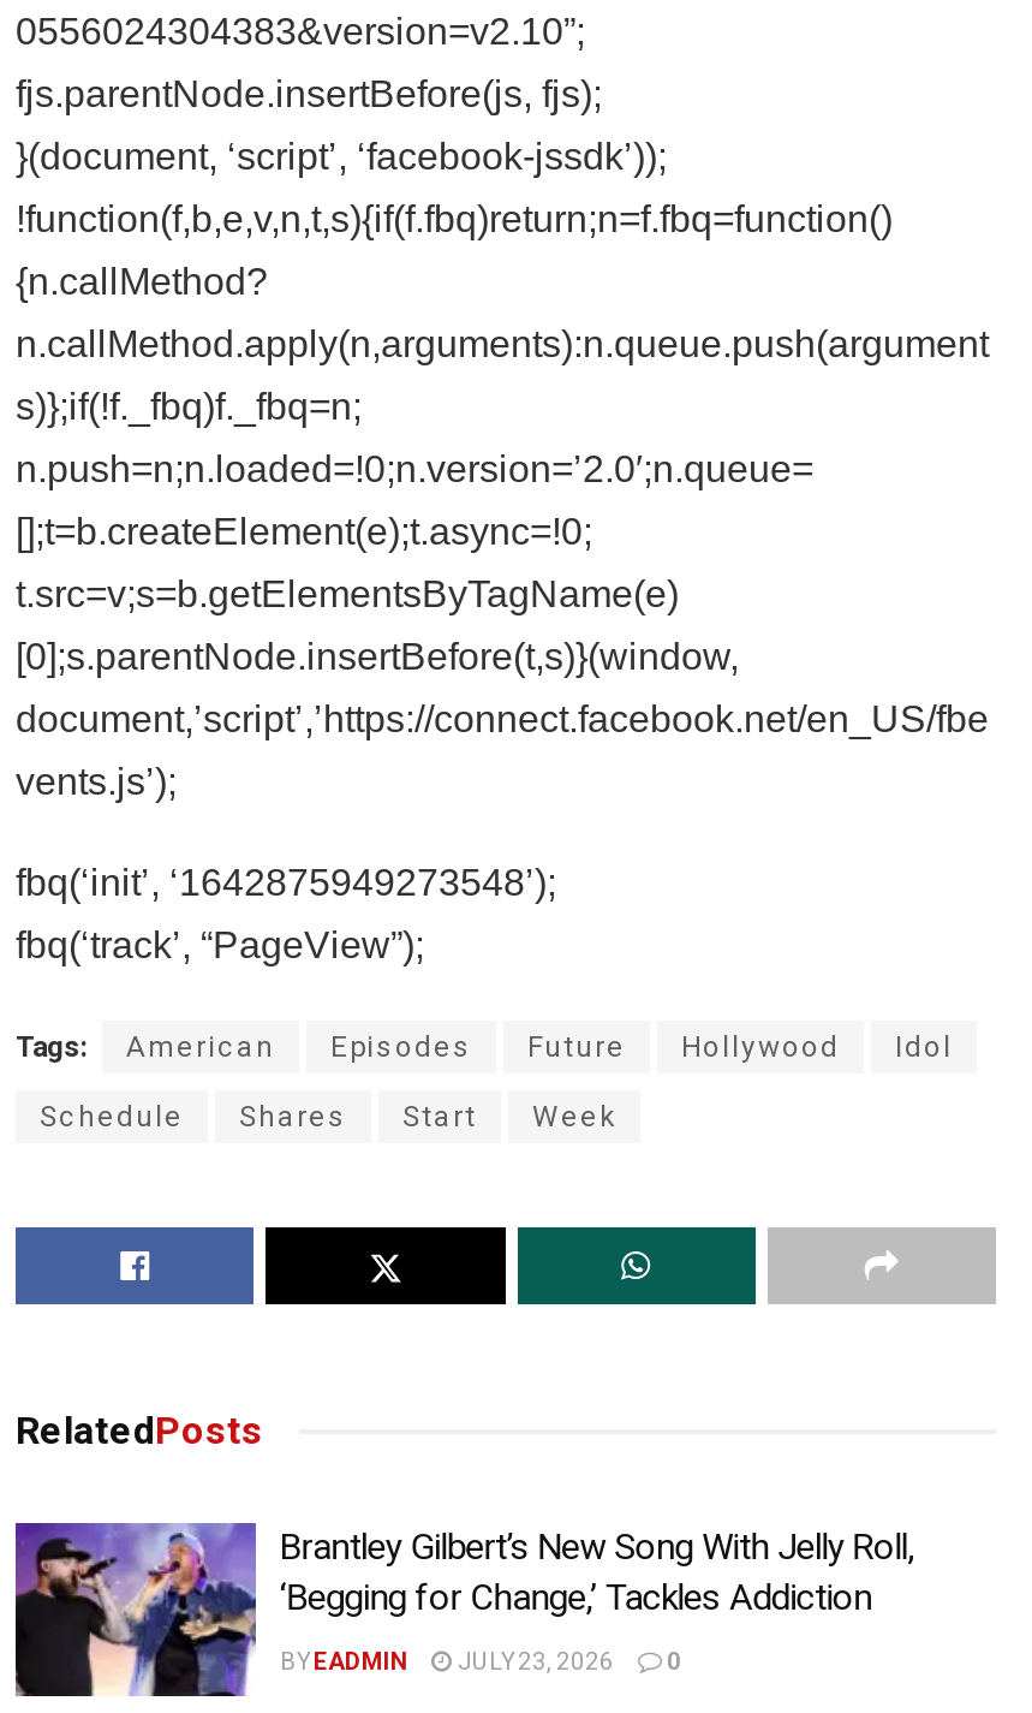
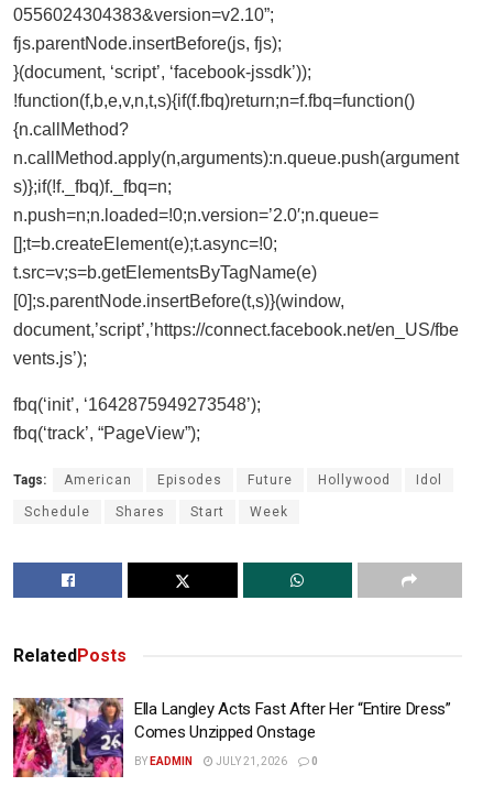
[13,1523,914,1699] [image] | Brantley Gilbert’s New Song With Jelly Roll, | ‘Begging for Change,’ Tackles Addiction -> [12,697,451,778] [image] | Ella Langley Acts Fast After Her “Entire Dress” | Comes Unzipped Onstage
[280,1649,681,1675] BY EADMIN JULY 23, 2026 0 -> [134,756,318,768] BY EADMIN JULY 21, 2026 0

